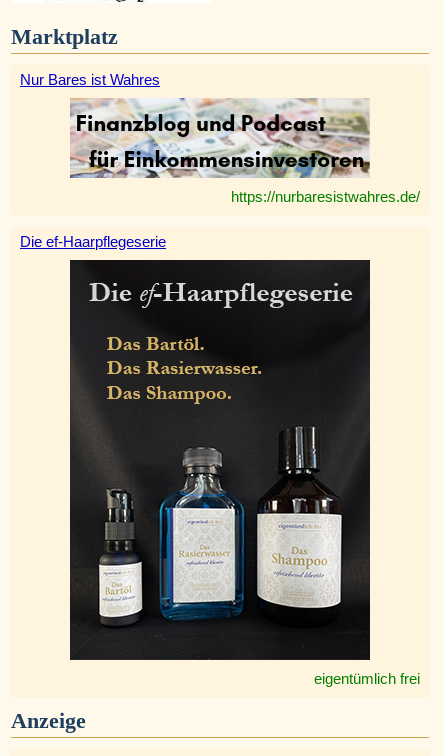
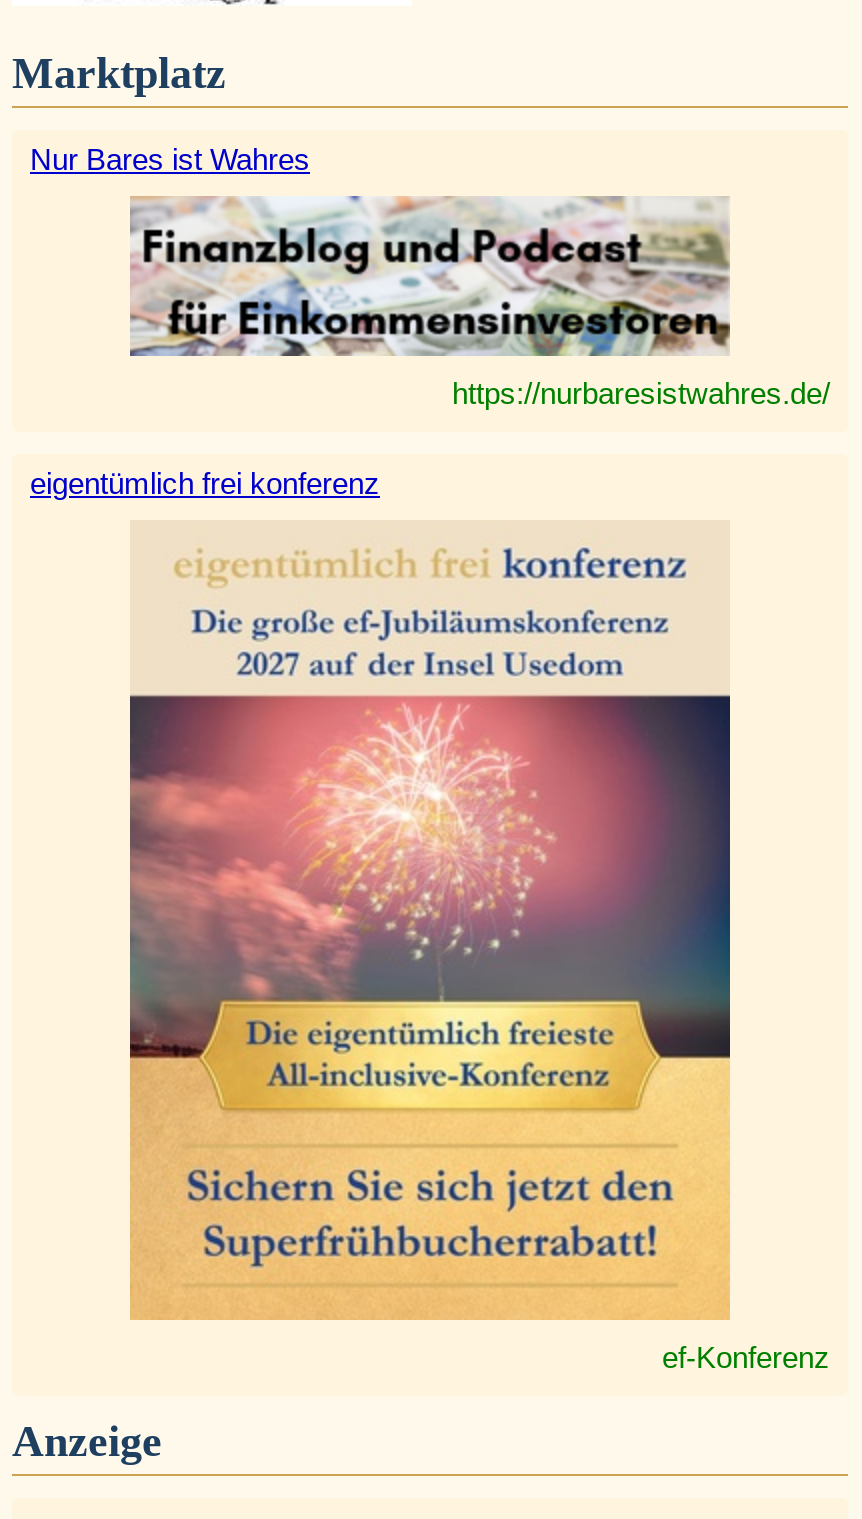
[20,233,166,250] Die ef-Haarpflegeserie -> [30,466,380,500] eigentümlich frei konferenz
[69,259,420,687] [image] | eigentümlich frei -> [128,520,830,1374] [image] | ef-Konferenz

